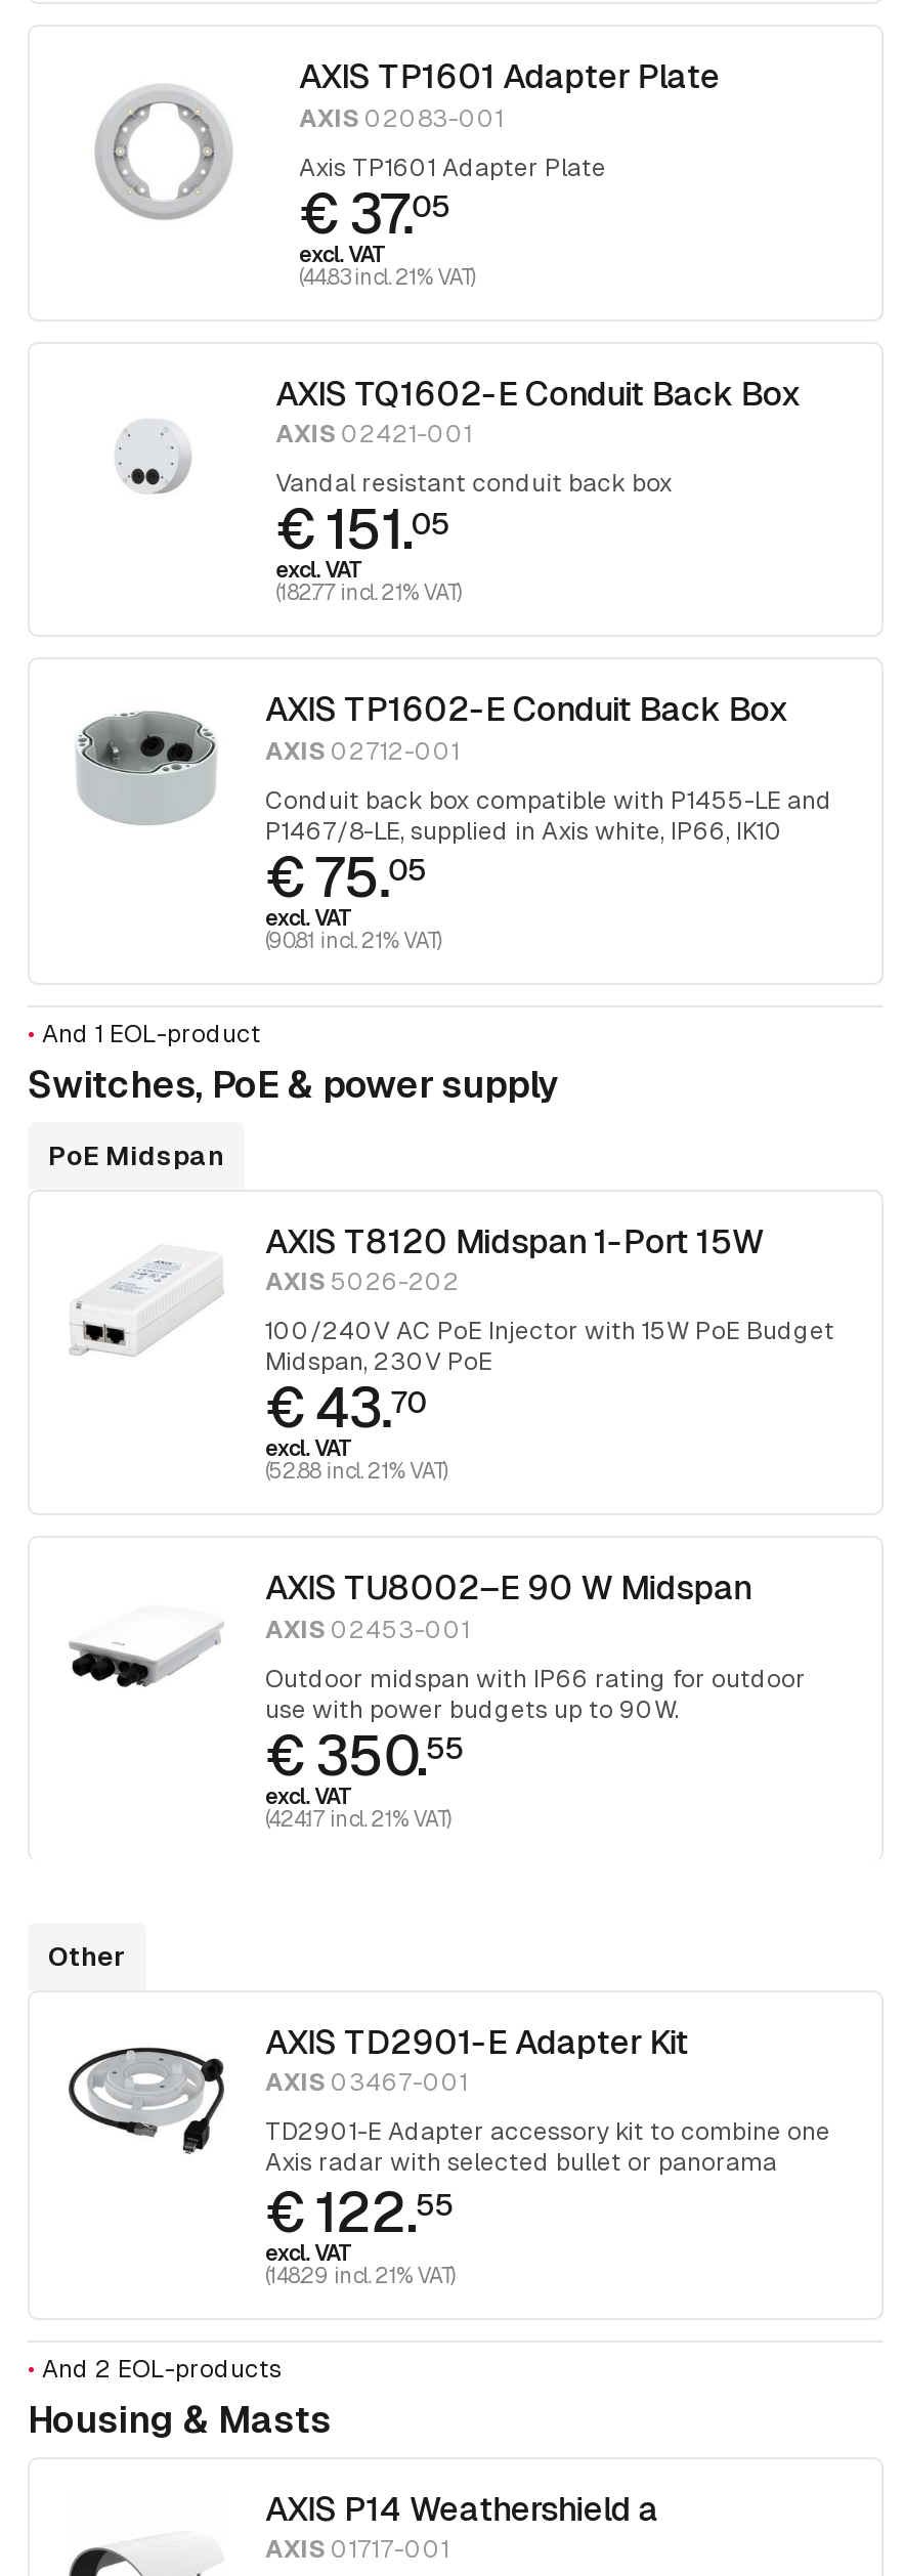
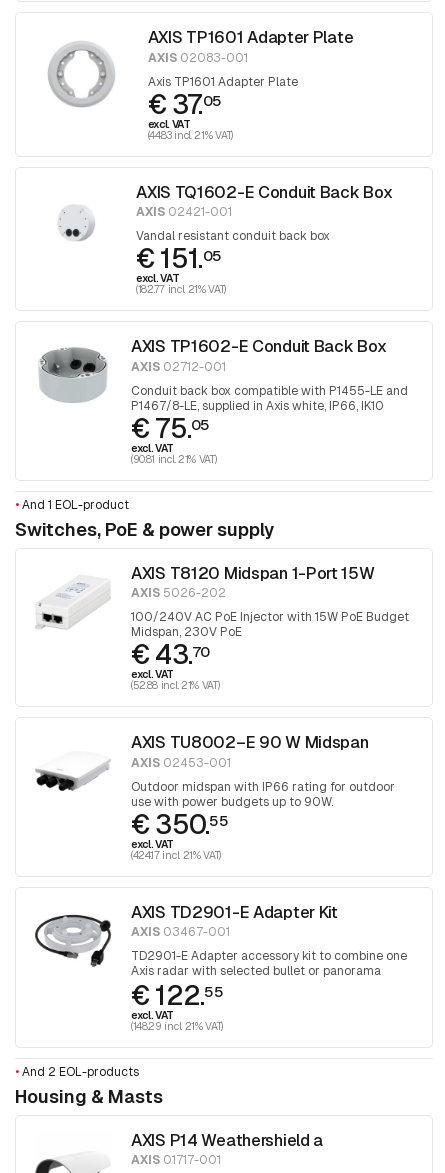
[48,1138,224,1173] PoE Midspan -> none
[48,1939,126,1974] Other -> none

